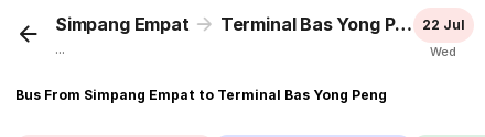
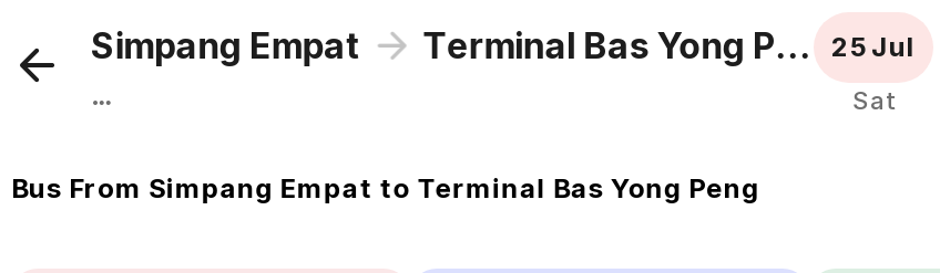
[422,16,465,33] 22 Jul -> [831,30,916,63] 25 Jul
[430,44,457,59] Wed -> [852,85,895,116] Sat

